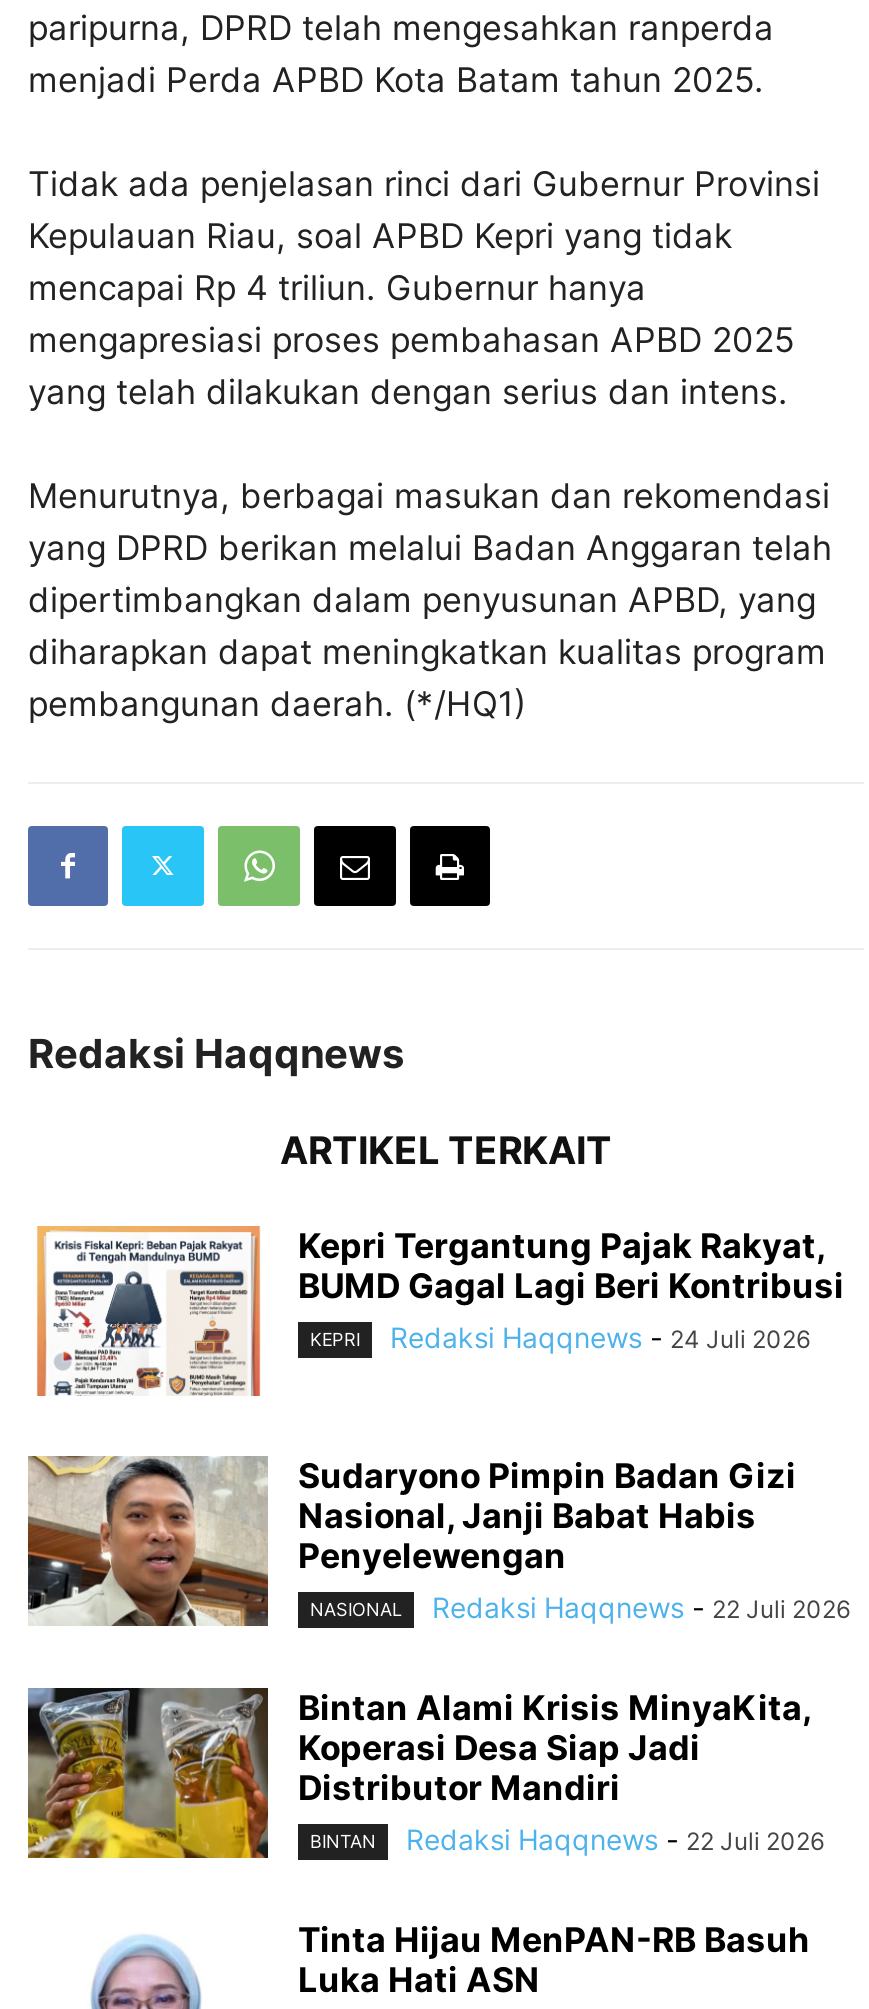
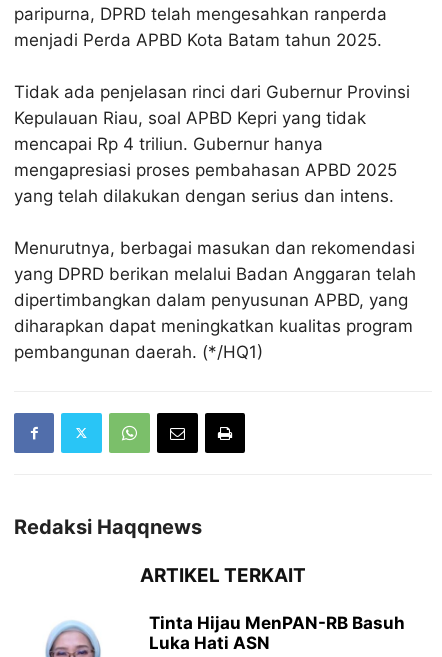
[36,1224,844,1396] [image] | Kepri Tergantung Pajak Rakyat, | BUMD Gagal Lagi Beri Kontribusi | KEPRI | Redaksi Haqqnews - 24 Juli 2026 -> none
[26,1454,850,1856] [image] | Sudaryono Pimpin Badan Gizi | Nasional, Janji Babat Habis | Penyelewengan | NASIONAL | Redaksi Haqqnews - 22 Juli 2026 | Bintan Alami Krisis MinyaKita, | Koperasi Desa Siap Jadi | Distributor Mandiri | BINTAN | Redaksi Haqqnews - 22 Juli 2026 -> none
[26,1684,270,1860] [image] -> none

